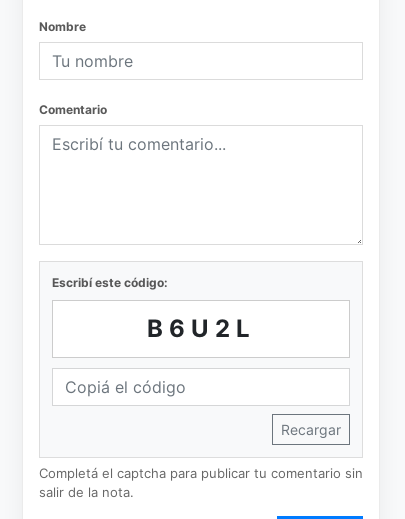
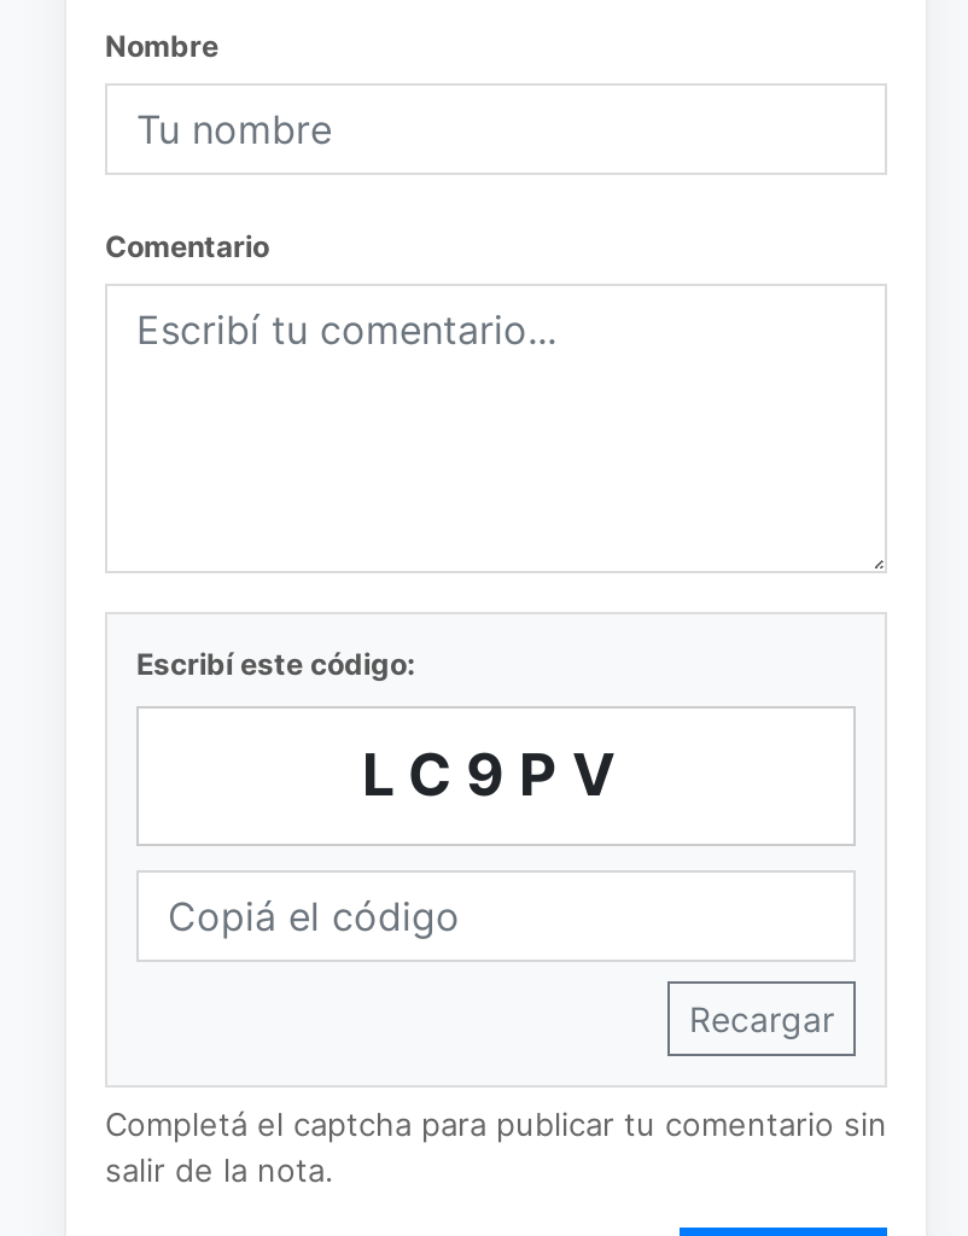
[146,314,255,343] B6U2L -> [362,740,630,810] LC9PV

